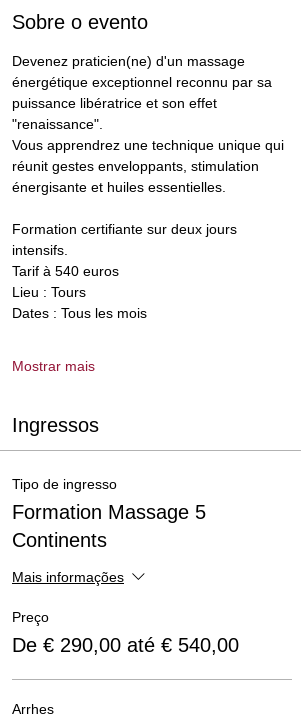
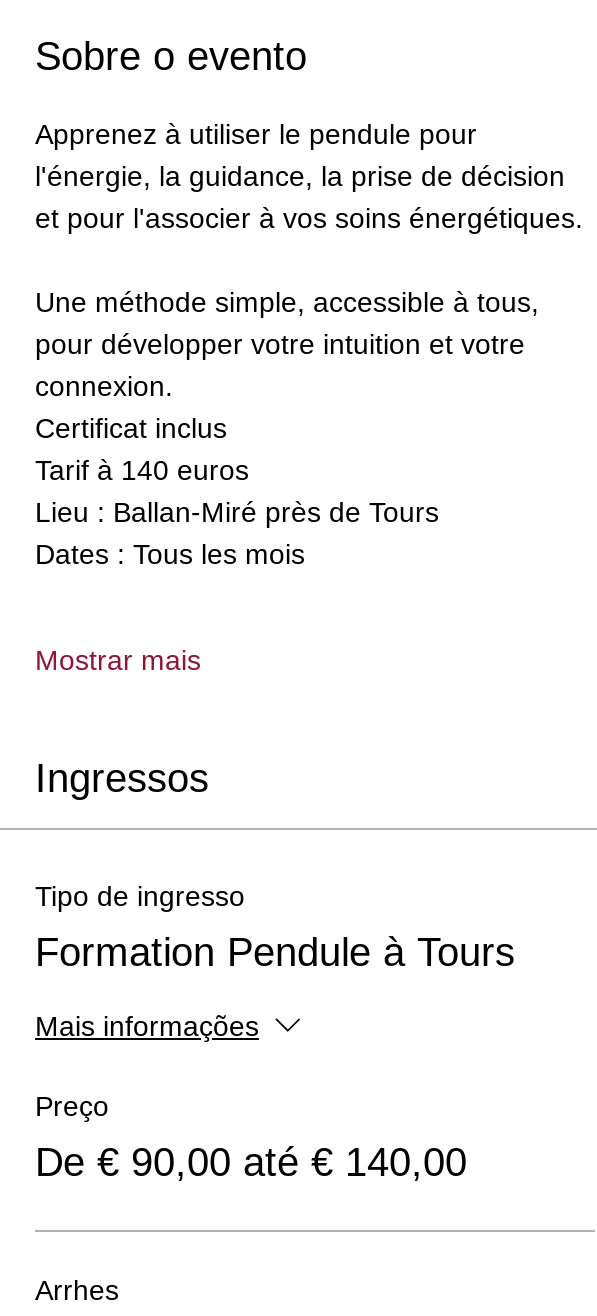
[12,53,288,195] Devenez praticien(ne) d'un massage | énergétique exceptionnel reconnu par sa | puissance libératrice et son effet | "renaissance". | Vous apprendrez une technique unique qui | réunit gestes enveloppants, stimulation | énergisante et huiles essentielles. -> [35,117,583,233] Apprenez à utiliser le pendule pour | l'énergie, la guidance, la prise de décision | et pour l'associer à vos soins énergétiques.
[12,221,241,300] Formation certifiante sur deux jours | intensifs. | Tarif à 540 euros | Lieu : Tours -> [35,285,547,527] Une méthode simple, accessible à tous, | pour développer votre intuition et votre | connexion. | Certificat inclus | Tarif à 140 euros | Lieu : Ballan-Miré près de Tours
[12,501,206,551] Formation Massage 5 | Continents -> [35,929,515,973] Formation Pendule à Tours
[12,634,239,656] De € 290,00 até € 540,00 -> [35,1139,467,1183] De € 90,00 até € 140,00

